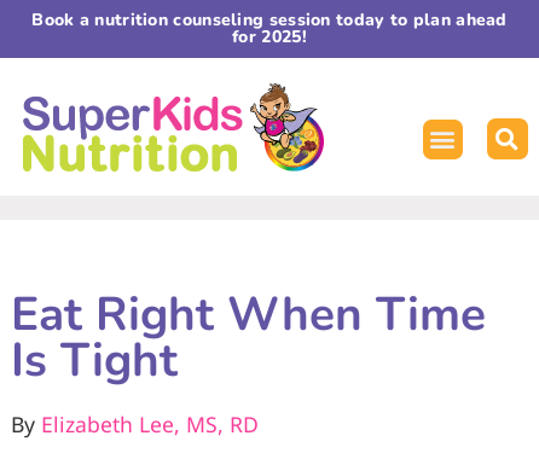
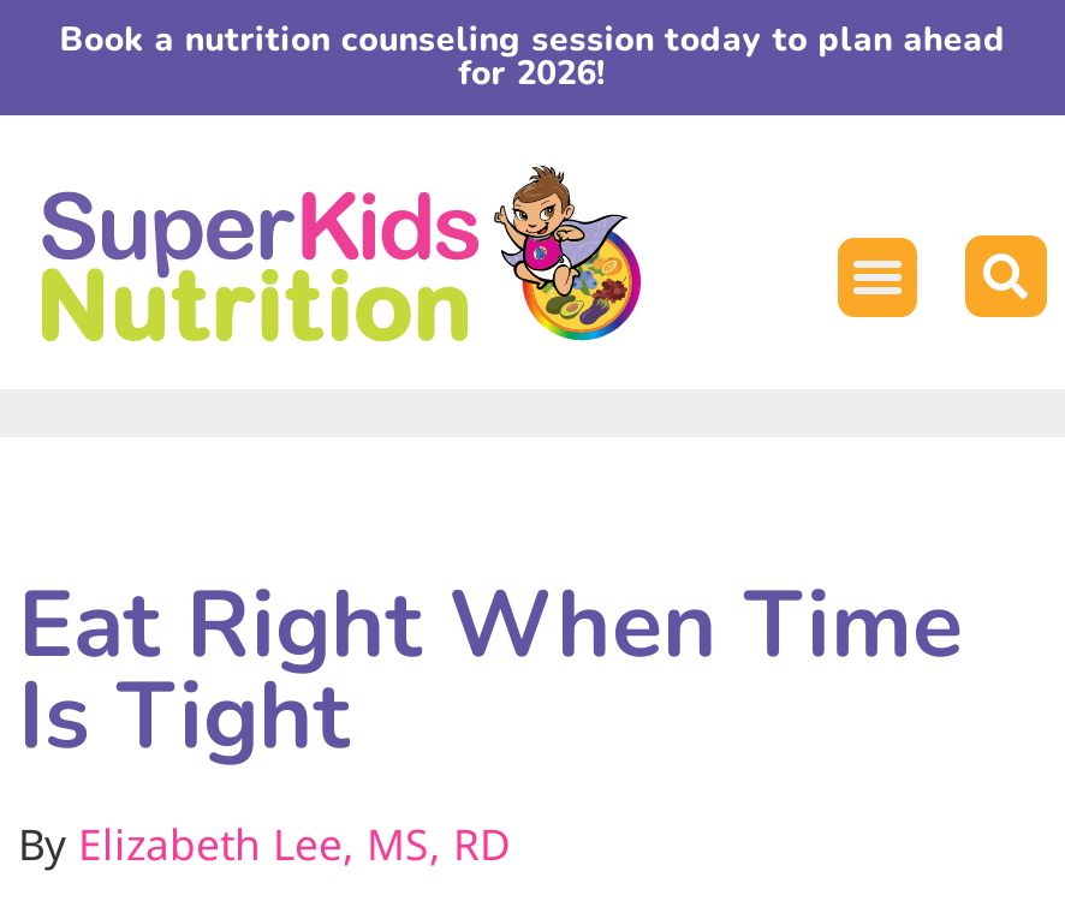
[232,25,307,48] for 2025! -> [458,50,607,96] for 2026!

